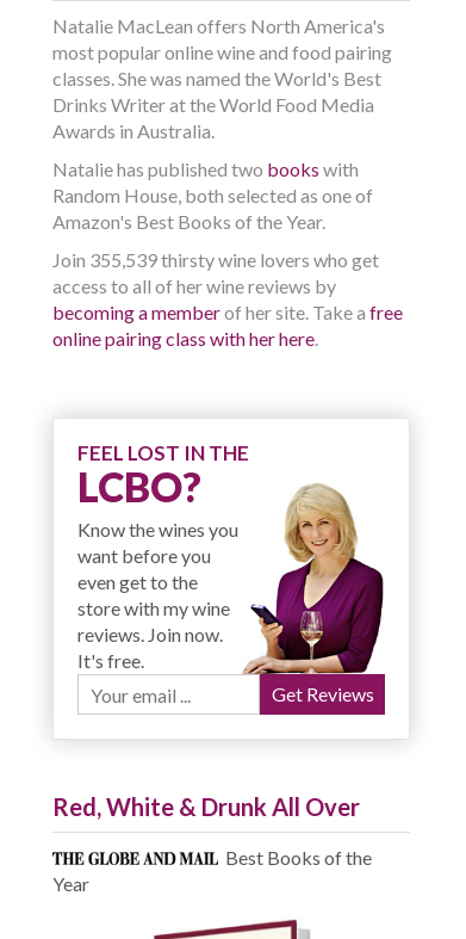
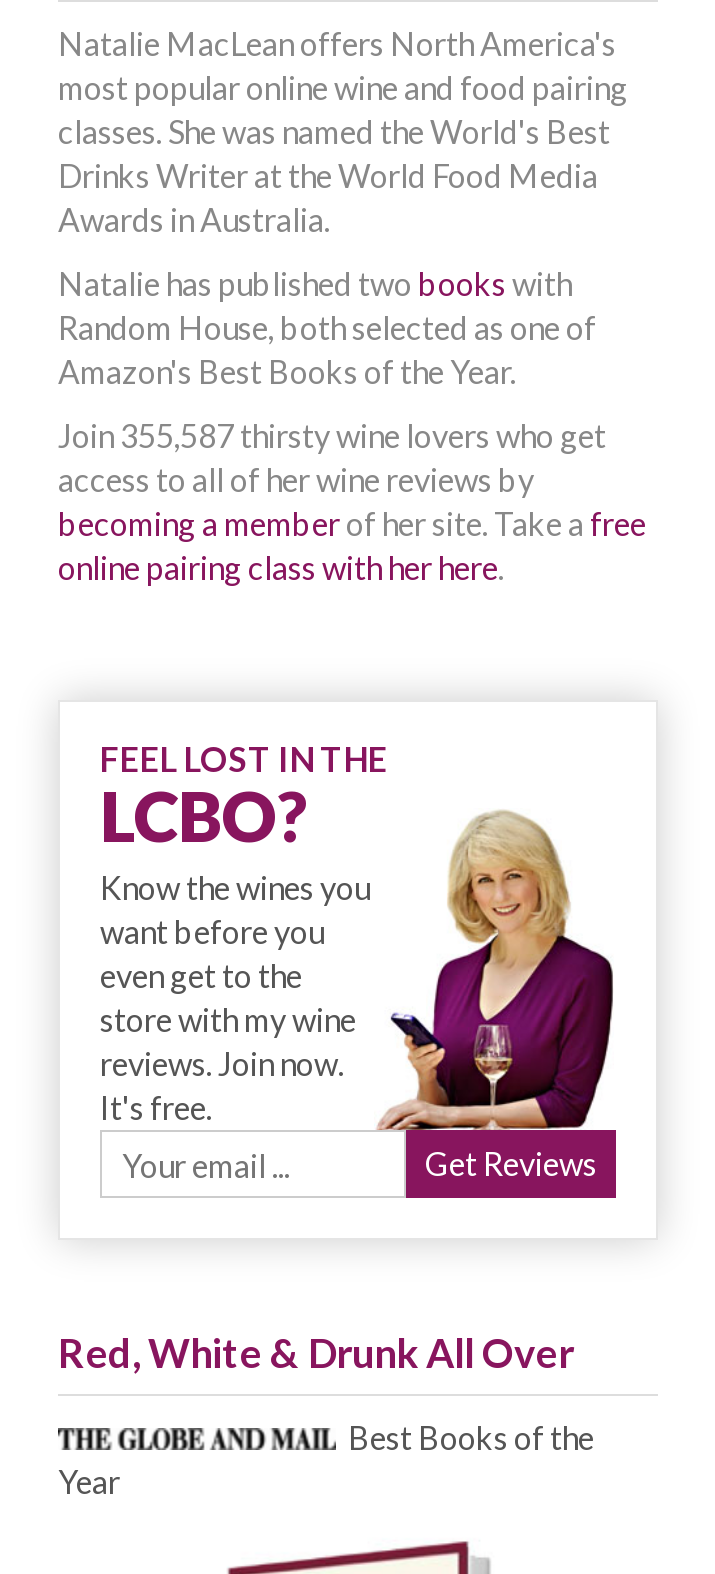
[52,249,379,271] Join 355,539 thirsty wine lovers who get -> [58,417,606,455] Join 355,587 thirsty wine lovers who get

